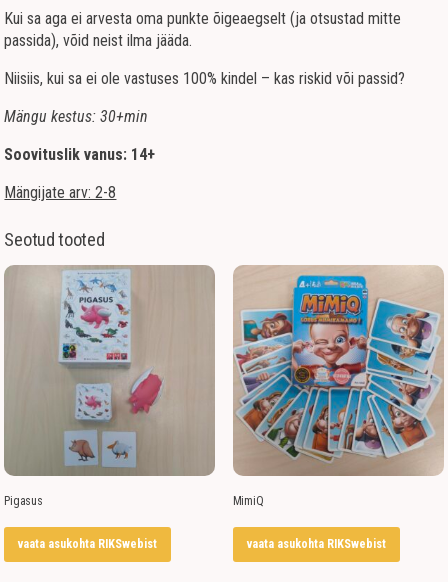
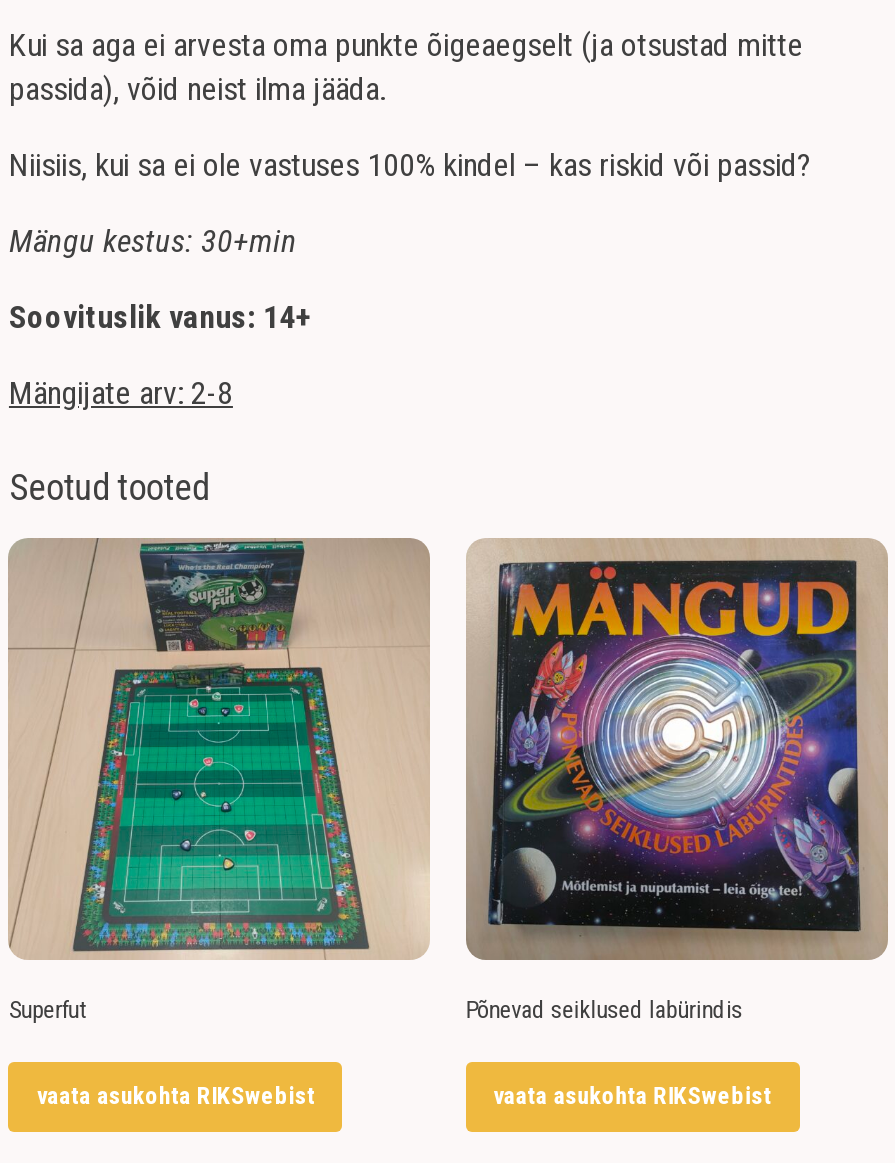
[4,267,215,508] [image] | Pigasus -> [8,540,428,1024] [image] | Superfut
[233,267,442,508] [image] | MimiQ -> [466,540,886,1024] [image] | Põnevad seiklused labürindis

